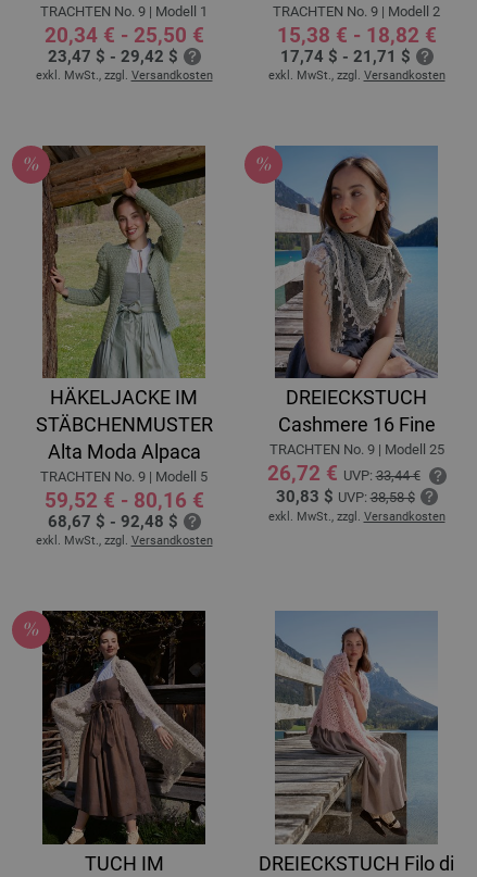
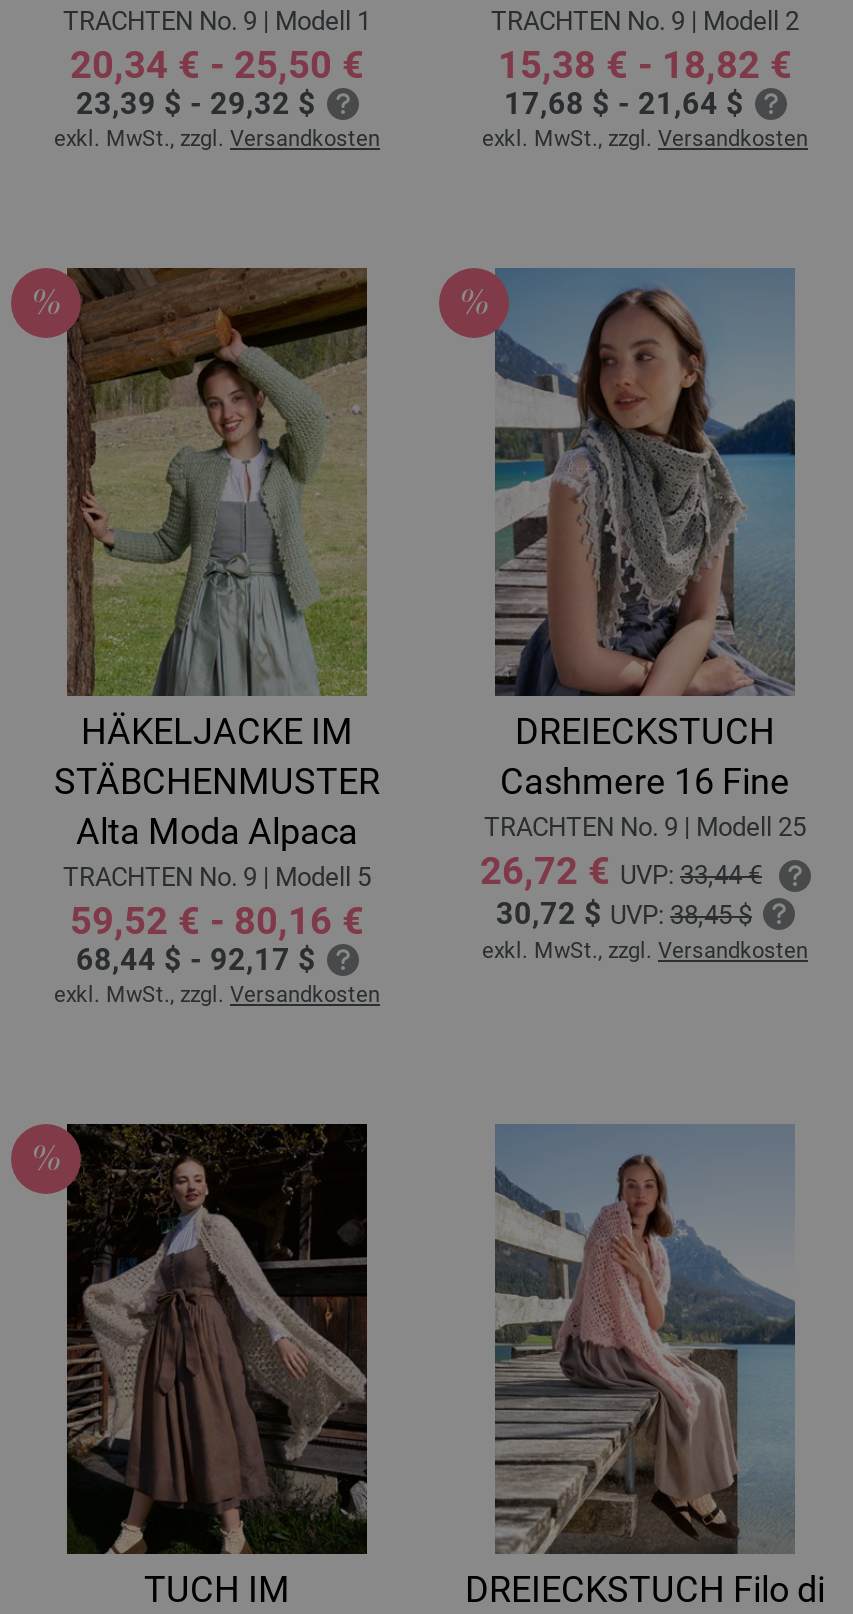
[47,47,178,66] 23,47 $ - 29,42 $ -> [76,86,316,122] 23,39 $ - 29,32 $
[280,47,410,66] 17,74 $ - 21,71 $ -> [504,86,744,122] 17,68 $ - 21,64 $
[275,487,415,507] 30,83 $UVP: 38,58 $ -> [496,897,752,933] 30,72 $UVP: 38,45 $
[47,512,178,532] 68,67 $ - 92,48 $ -> [76,943,316,979] 68,44 $ - 92,17 $

